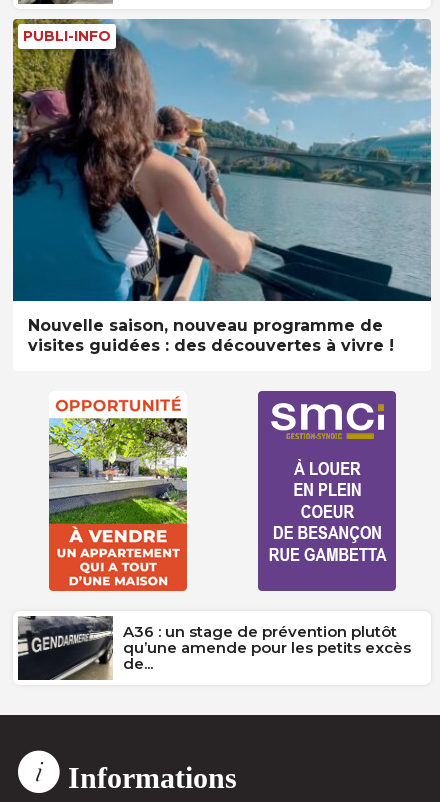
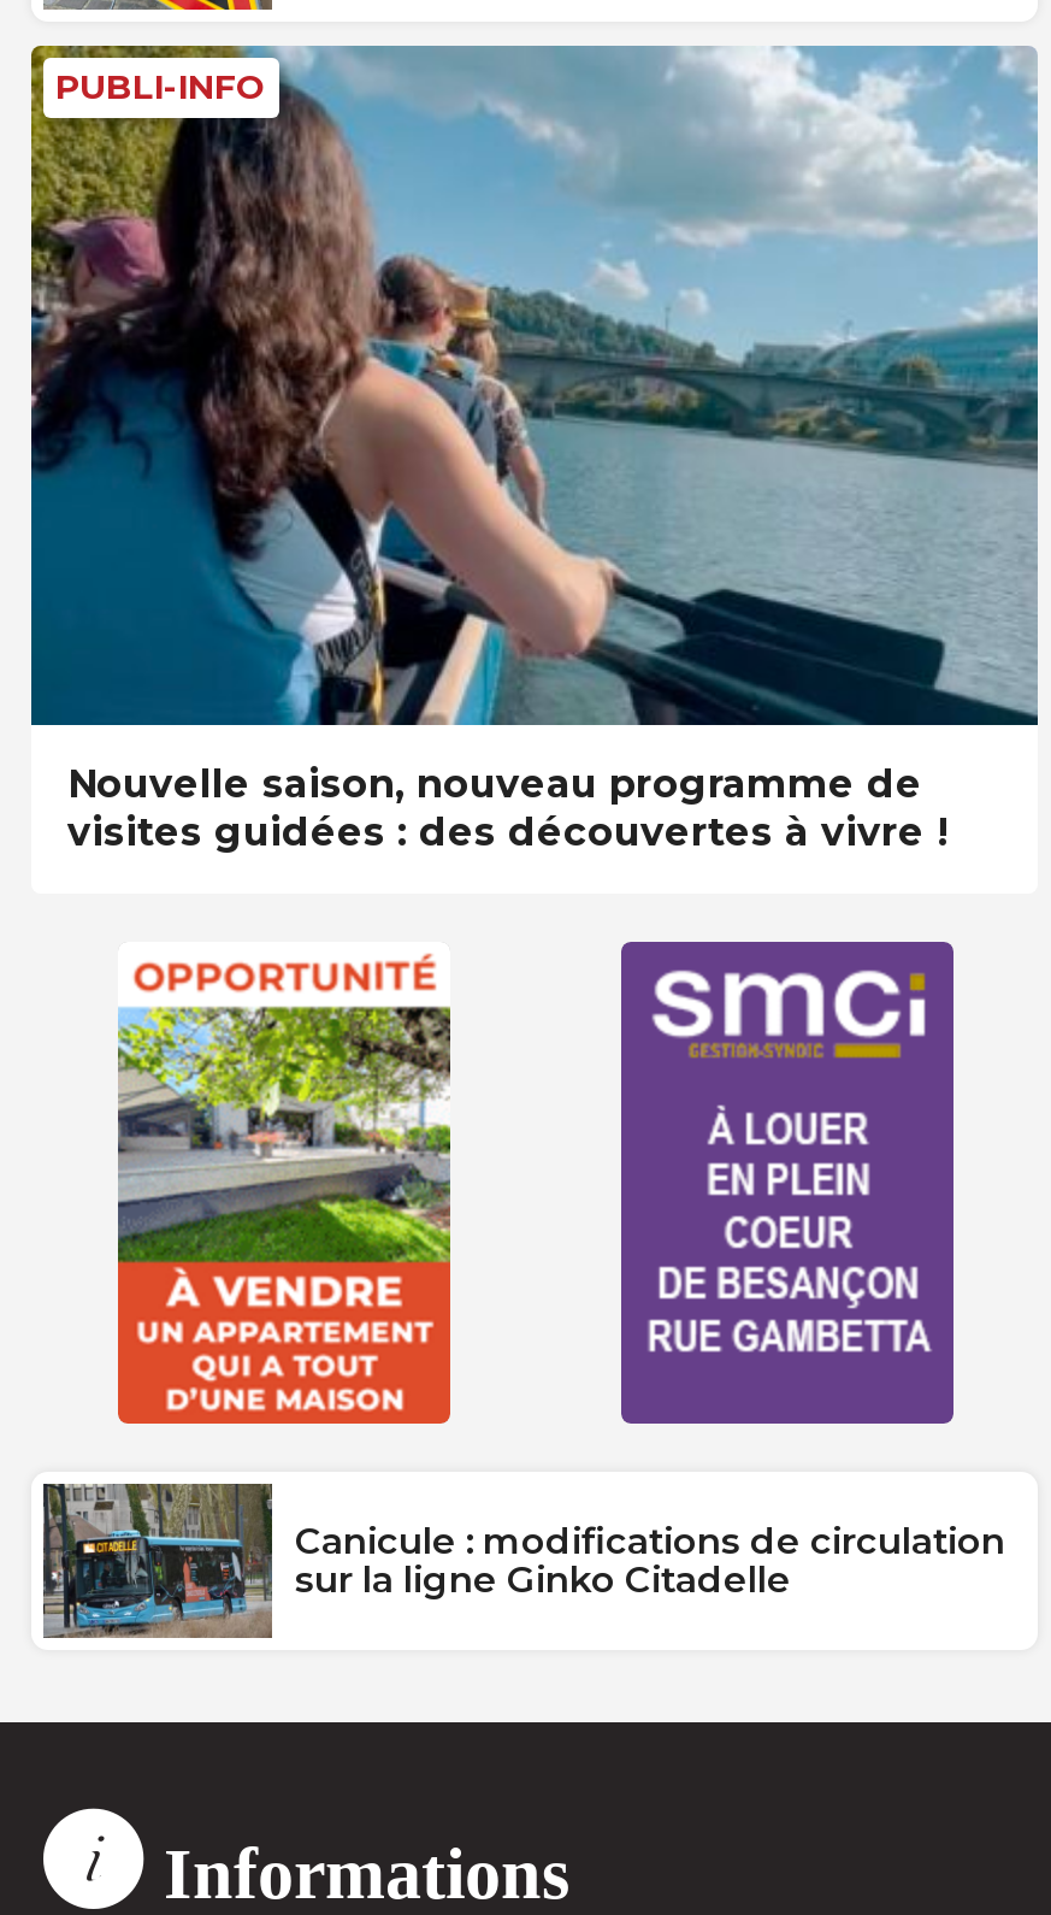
[18,616,410,681] [image] | A36 : un stage de prévention plutôt | qu’une amende pour les petits excès | de... -> [43,1484,1005,1640] [image] | Canicule : modifications de circulation | sur la ligne Ginko Citadelle

